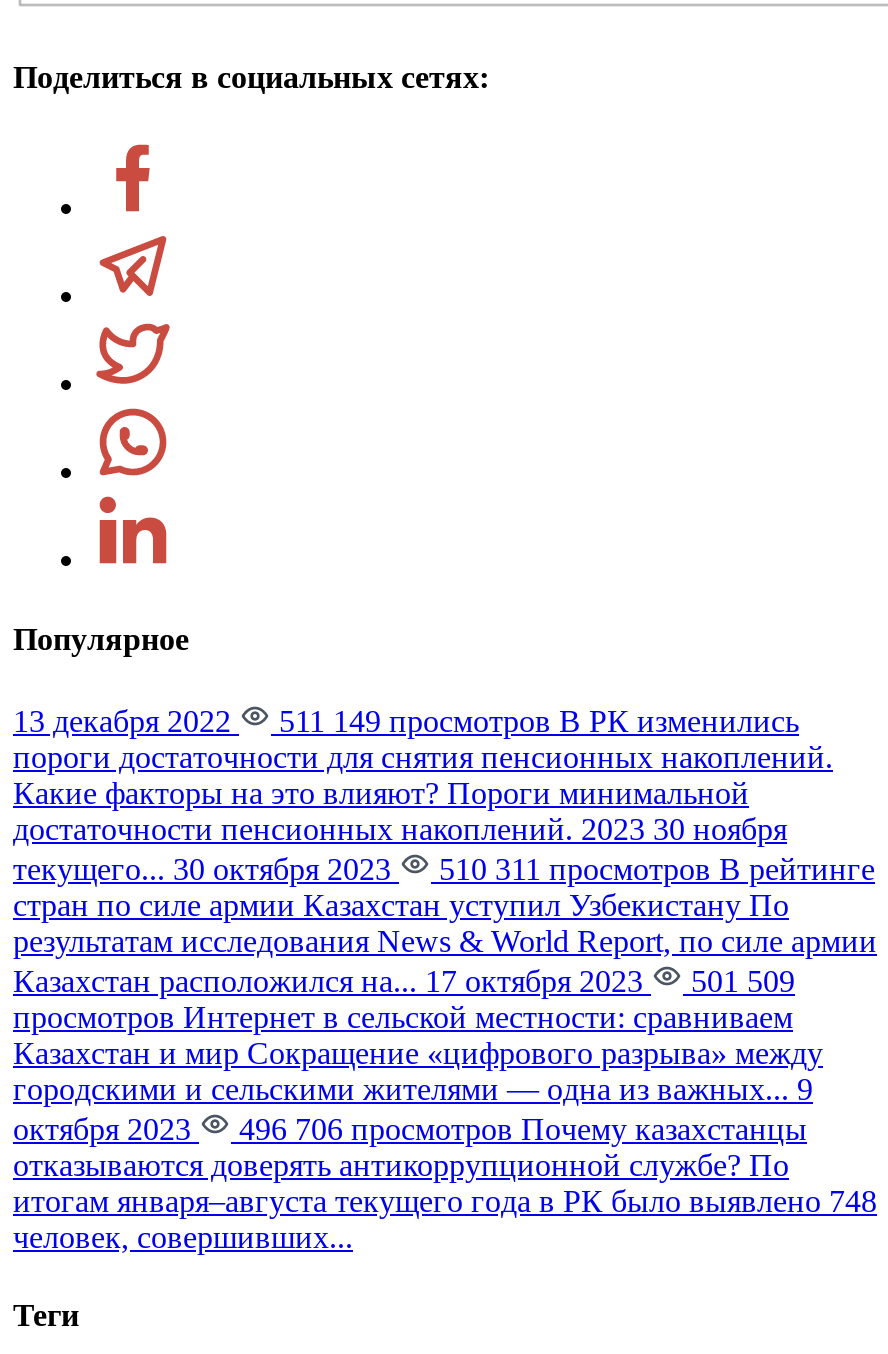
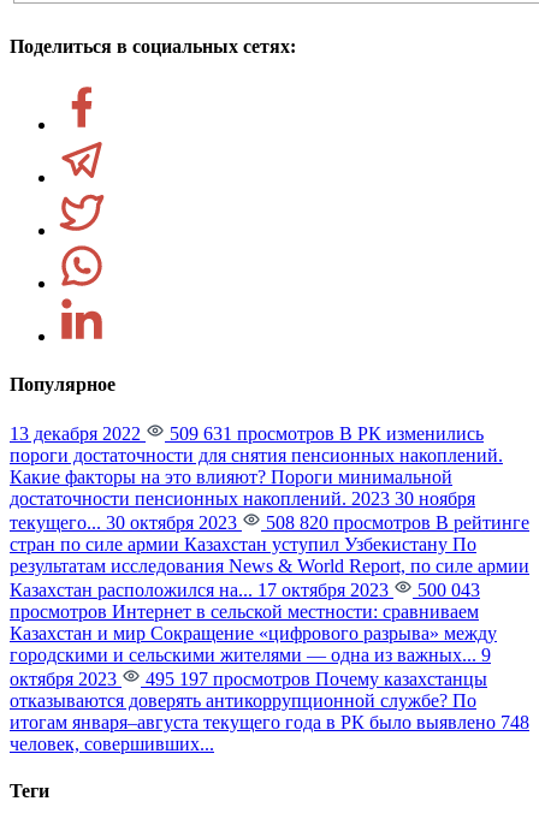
[271,704,799,738] 511 149 просмотров В РК изменились -> [165,423,484,444] 509 631 просмотров В РК изменились
[431,852,875,886] 510 311 просмотров В рейтинге -> [261,512,529,533] 508 820 просмотров В рейтинге
[13,964,795,998] Казахстан расположился на... 17 октября 2023 501 509 -> [10,580,480,600] Казахстан расположился на... 17 октября 2023 500 043
[231,1112,807,1146] 496 706 просмотров Почему казахстанцы -> [141,669,487,689] 495 197 просмотров Почему казахстанцы

